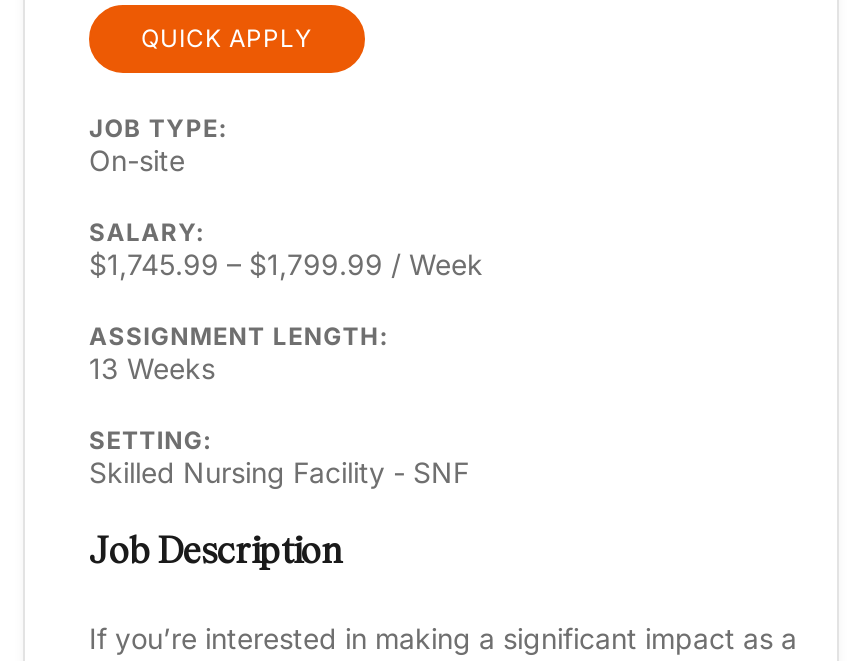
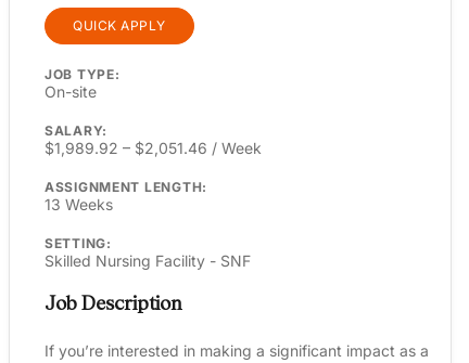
[89,247,483,281] $1,745.99 – $1,799.99 / Week -> [45,139,262,157] $1,989.92 – $2,051.46 / Week

